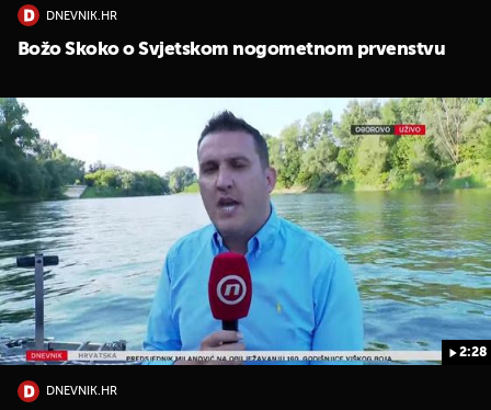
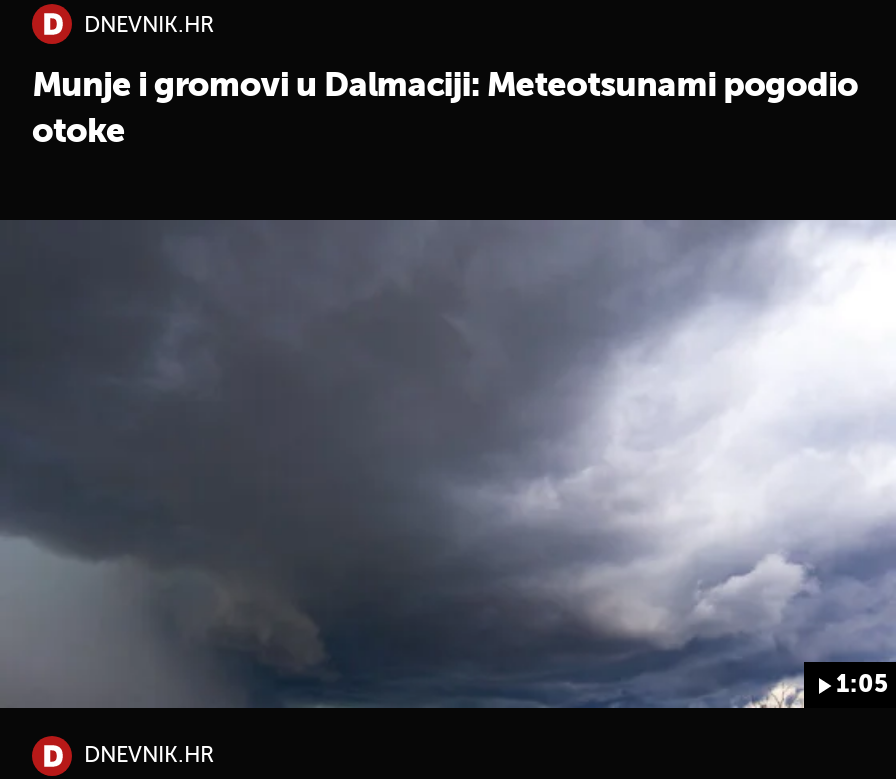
[18,41,445,60] Božo Skoko o Svjetskom nogometnom prvenstvu -> [32,71,858,151] Munje i gromovi u Dalmaciji: Meteotsunami pogodio | otoke
[3,96,488,366] [image] | 2:28 -> [6,218,890,710] [image] | 1:05

